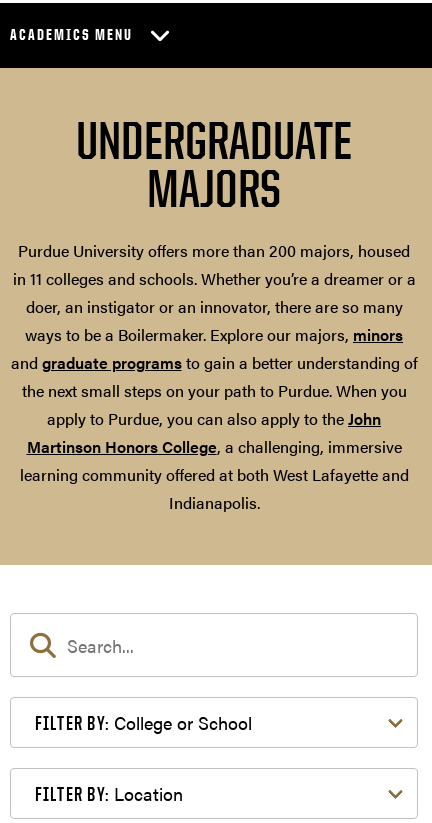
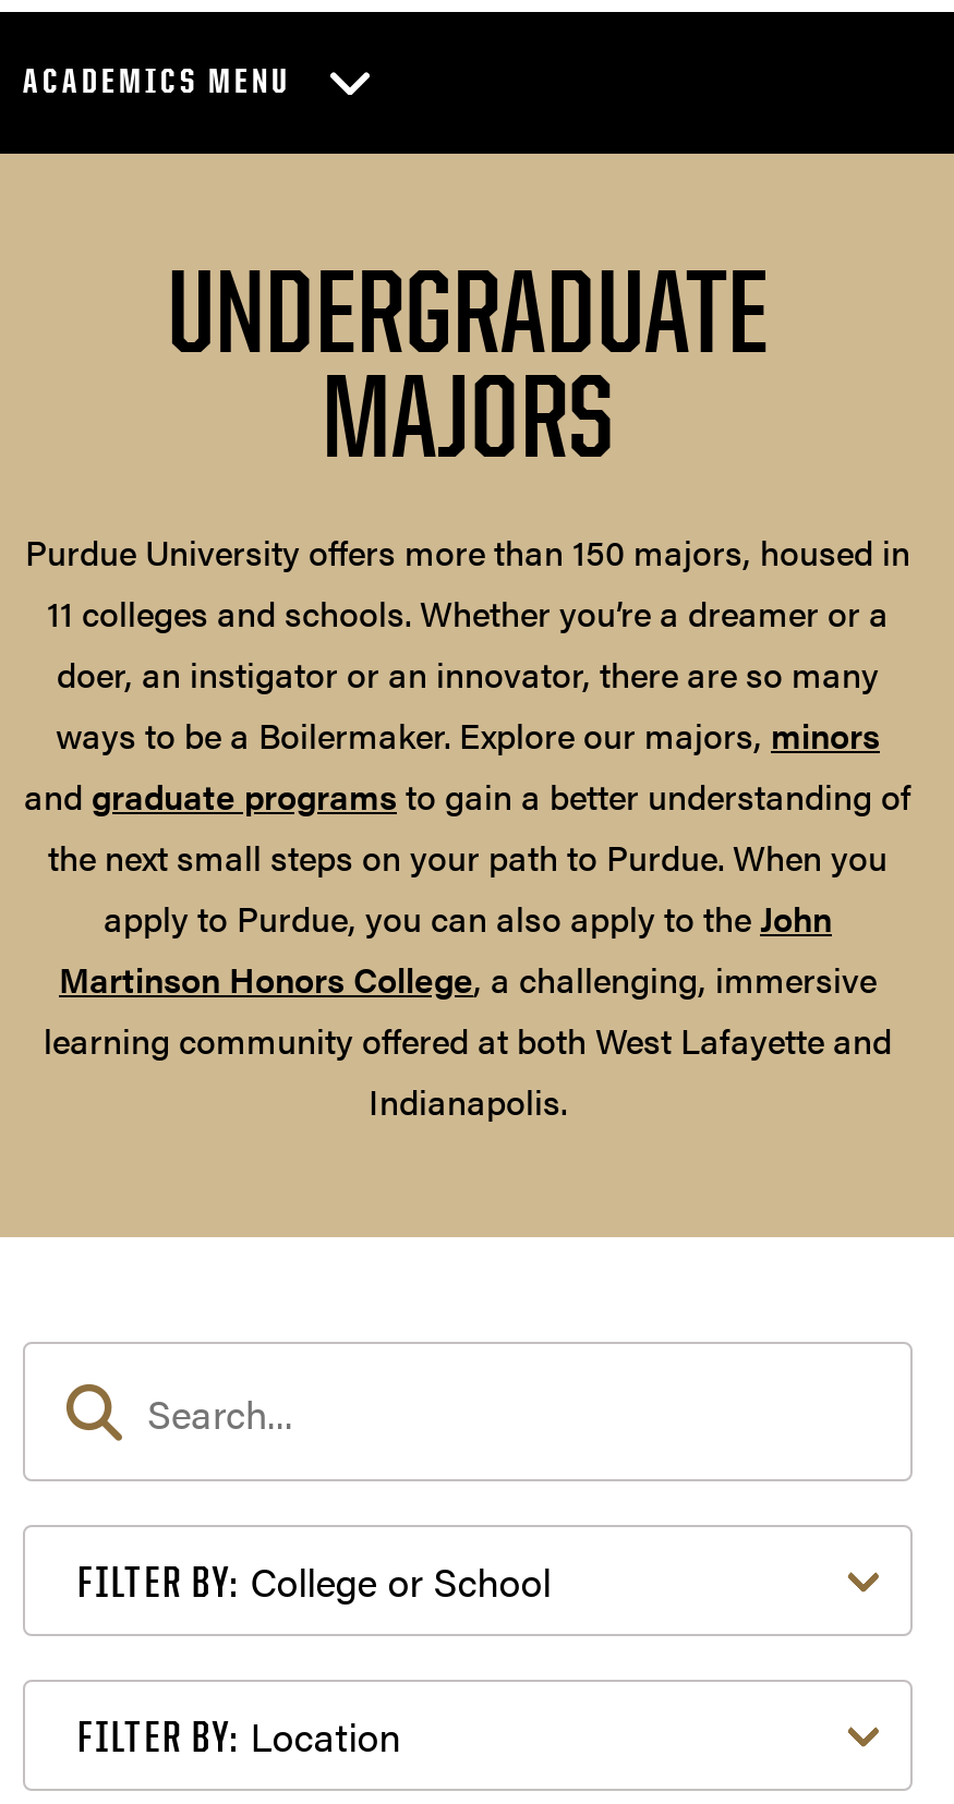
[12,239,415,290] Purdue University offers more than 200 majors, housed | in 11 colleges and schools. Whether you’re a dreamer or a -> [25,527,910,638] Purdue University offers more than 150 majors, housed in | 11 colleges and schools. Whether you’re a dreamer or a

